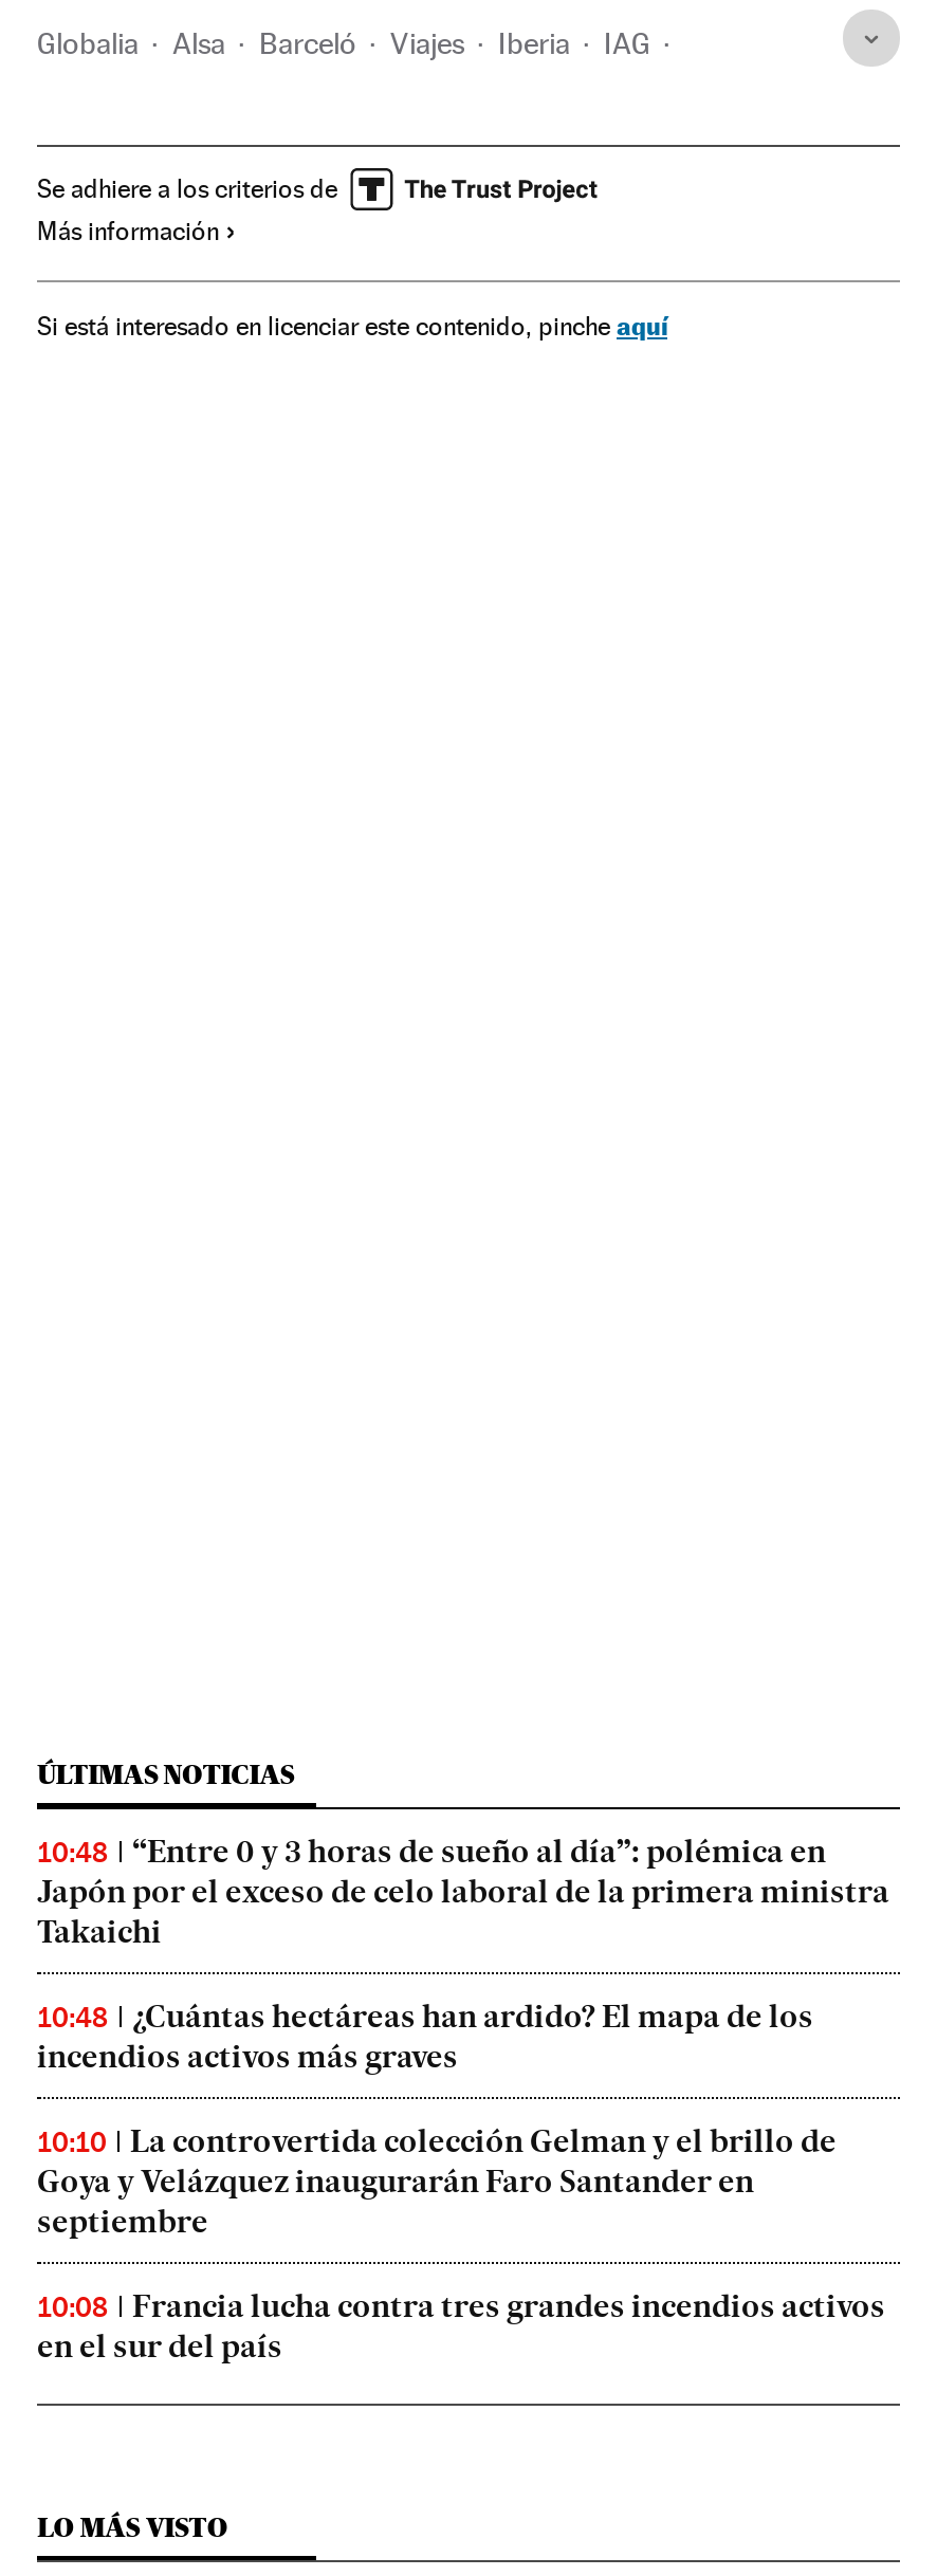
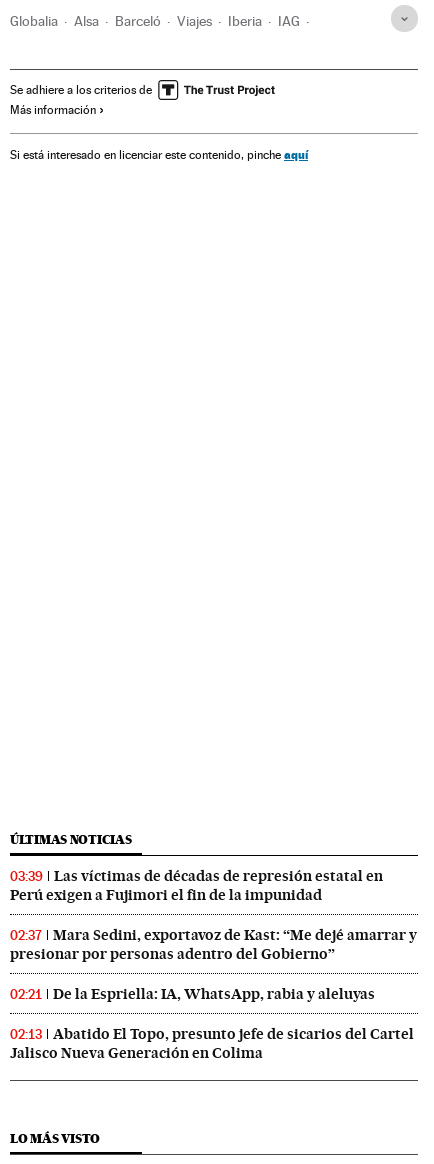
[37,1833,889,1952] 10:48 | “Entre 0 y 3 horas de sueño al día”: polémica en | Japón por el exceso de celo laboral de la primera ministra | Takaichi -> [10,867,383,904] 03:39 | Las víctimas de décadas de represión estatal en | Perú exigen a Fujimori el fin de la impunidad
[37,1998,813,2077] 10:48 | ¿Cuántas hectáreas han ardido? El mapa de los | incendios activos más graves -> [10,926,417,963] 02:37 | Mara Sedini, exportavoz de Kast: “Me dejé amarrar y | presionar por personas adentro del Gobierno”
[37,2123,837,2242] 10:10 | La controvertida colección Gelman y el brillo de | Goya y Velázquez inaugurarán Faro Santander en | septiembre -> [10,985,375,1003] 02:21 | De la Espriella: IA, WhatsApp, rabia y aleluyas
[37,2288,885,2366] 10:08 | Francia lucha contra tres grandes incendios activos | en el sur del país -> [10,1025,414,1062] 02:13 | Abatido El Topo, presunto jefe de sicarios del Cartel | Jalisco Nueva Generación en Colima

